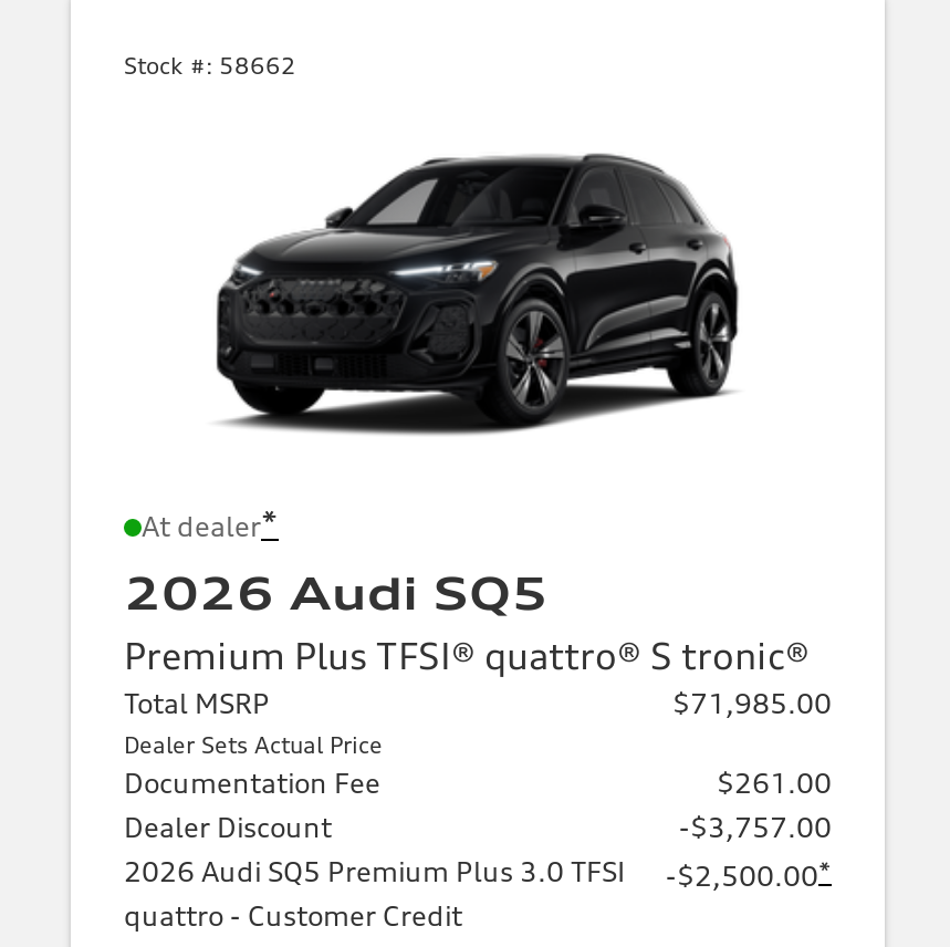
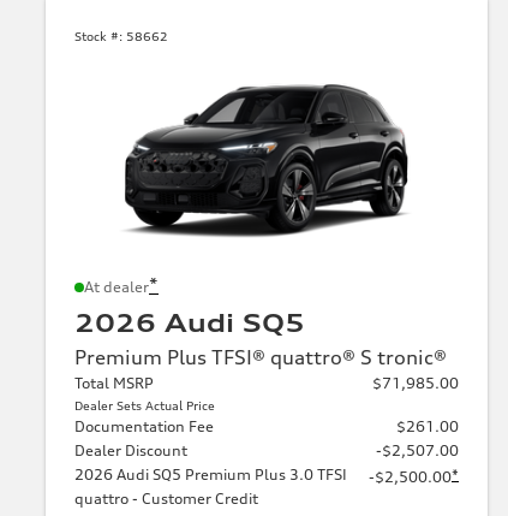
[679,811,832,845] -$3,757.00 -> [376,442,459,460] -$2,507.00

